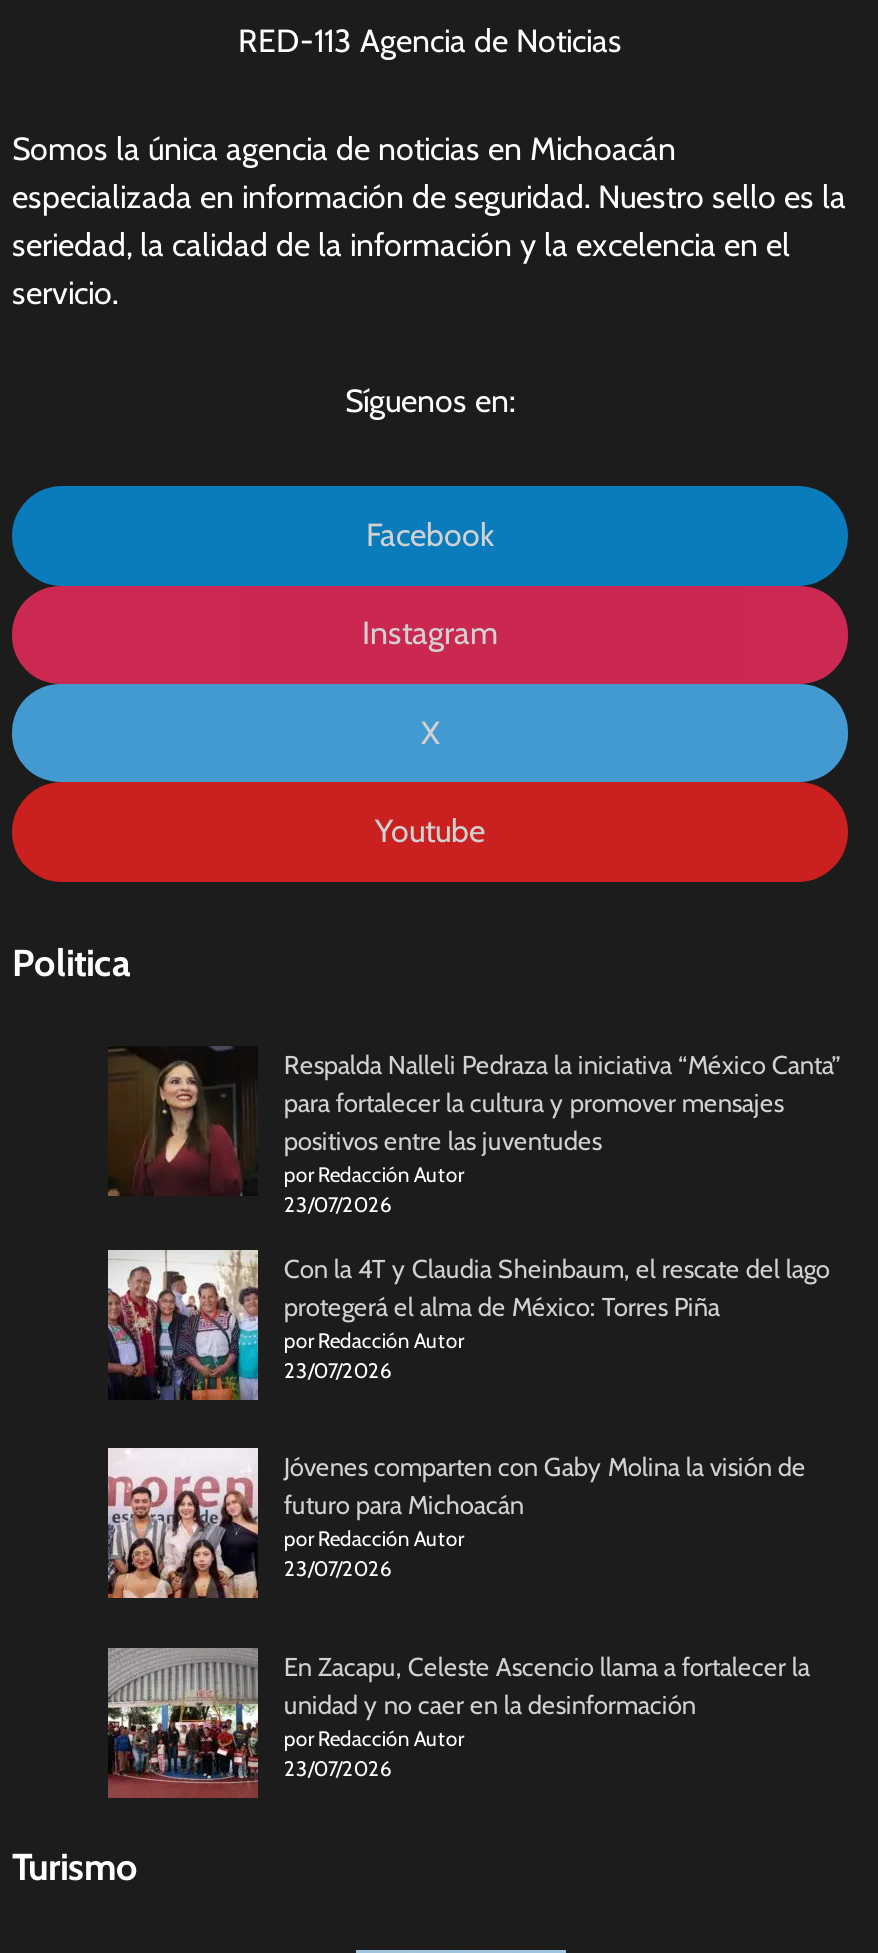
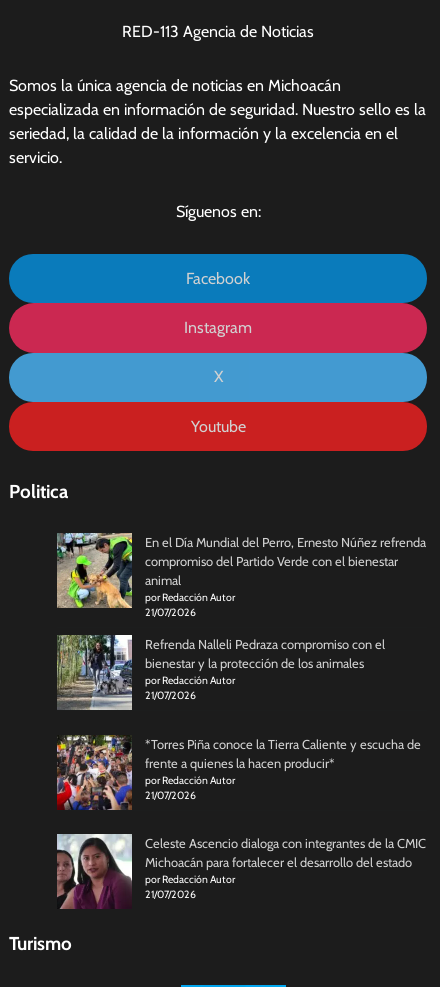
[108,1045,842,1195] [image] | Respalda Nalleli Pedraza la iniciativa “México Canta” | para fortalecer la cultura y promover mensajes | positivos entre las juventudes -> [56,532,426,609] [image] | En el Día Mundial del Perro, Ernesto Núñez refrenda | compromiso del Partido Verde con el bienestar | animal
[284,1192,392,1218] 23/07/2026 -> [145,606,196,619] 21/07/2026
[106,1247,830,1401] [image] | Con la 4T y Claudia Sheinbaum, el rescate del lago | protegerá el alma de México: Torres Piña -> [56,634,385,711] [image] | Refrenda Nalleli Pedraza compromiso con el | bienestar y la protección de los animales
[284,1358,392,1384] 23/07/2026 -> [145,689,196,702] 21/07/2026
[106,1445,806,1601] [image] | Jóvenes comparten con Gaby Molina la visión de | futuro para Michoacán -> [56,734,421,811] [image] | *Torres Piña conoce la Tierra Caliente y escucha de | frente a quienes la hacen producir*
[284,1556,392,1582] 23/07/2026 -> [145,789,196,802] 21/07/2026
[106,1647,810,1799] [image] | En Zacapu, Celeste Ascencio llama a fortalecer la | unidad y no caer en la desinformación -> [56,833,426,909] [image] | Celeste Ascencio dialoga con integrantes de la CMIC | Michoacán para fortalecer el desarrollo del estado
[284,1755,392,1781] 23/07/2026 -> [145,888,196,901] 21/07/2026

